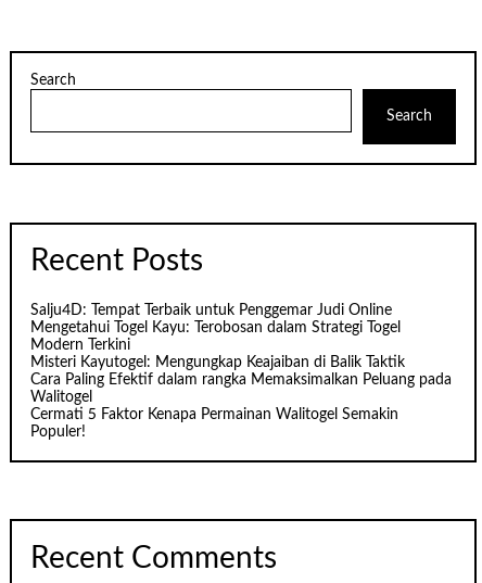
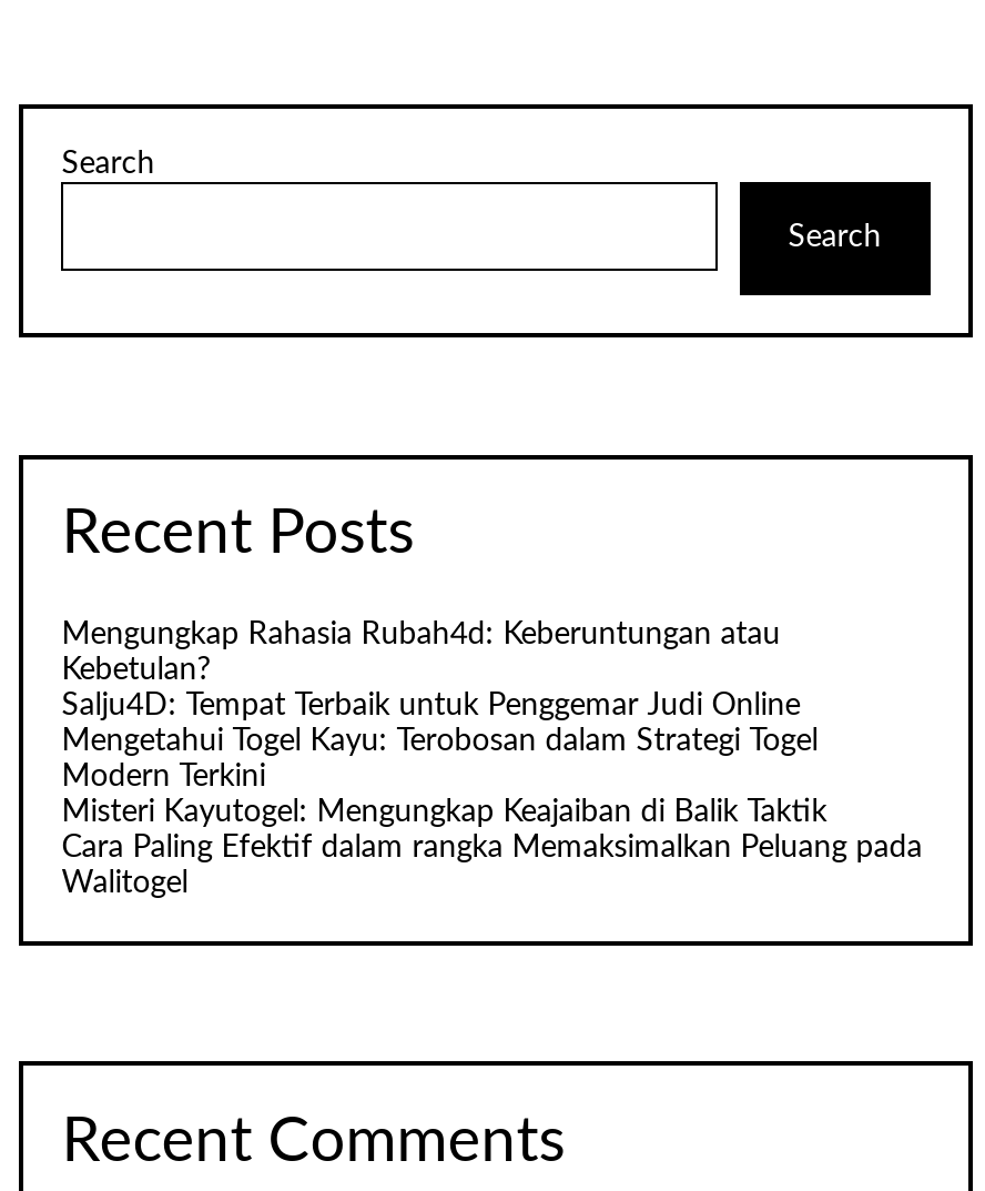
none -> [61,620,780,687] Mengungkap Rahasia Rubah4d: Keberuntungan atau | Kebetulan?
moved [31,303,452,405] -> [61,691,922,900]: Salju4D: Tempat Terbaik untuk Penggemar Judi Online | Mengetahui Togel Kayu: Terobosan dalam Strategi Togel | Modern Terkini | Misteri Kayutogel: Mengungkap Keajaiban di Balik Taktik | Cara Paling Efektif dalam rangka Memaksimalkan Peluang pada | Walitogel
[31,407,399,440] Cermati 5 Faktor Kenapa Permainan Walitogel Semakin | Populer! -> none

